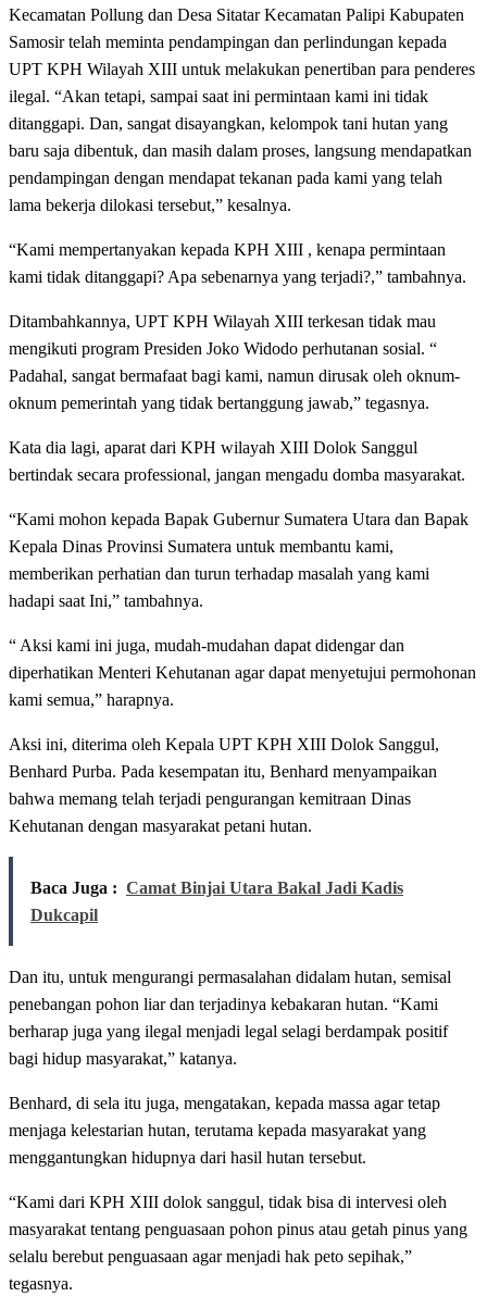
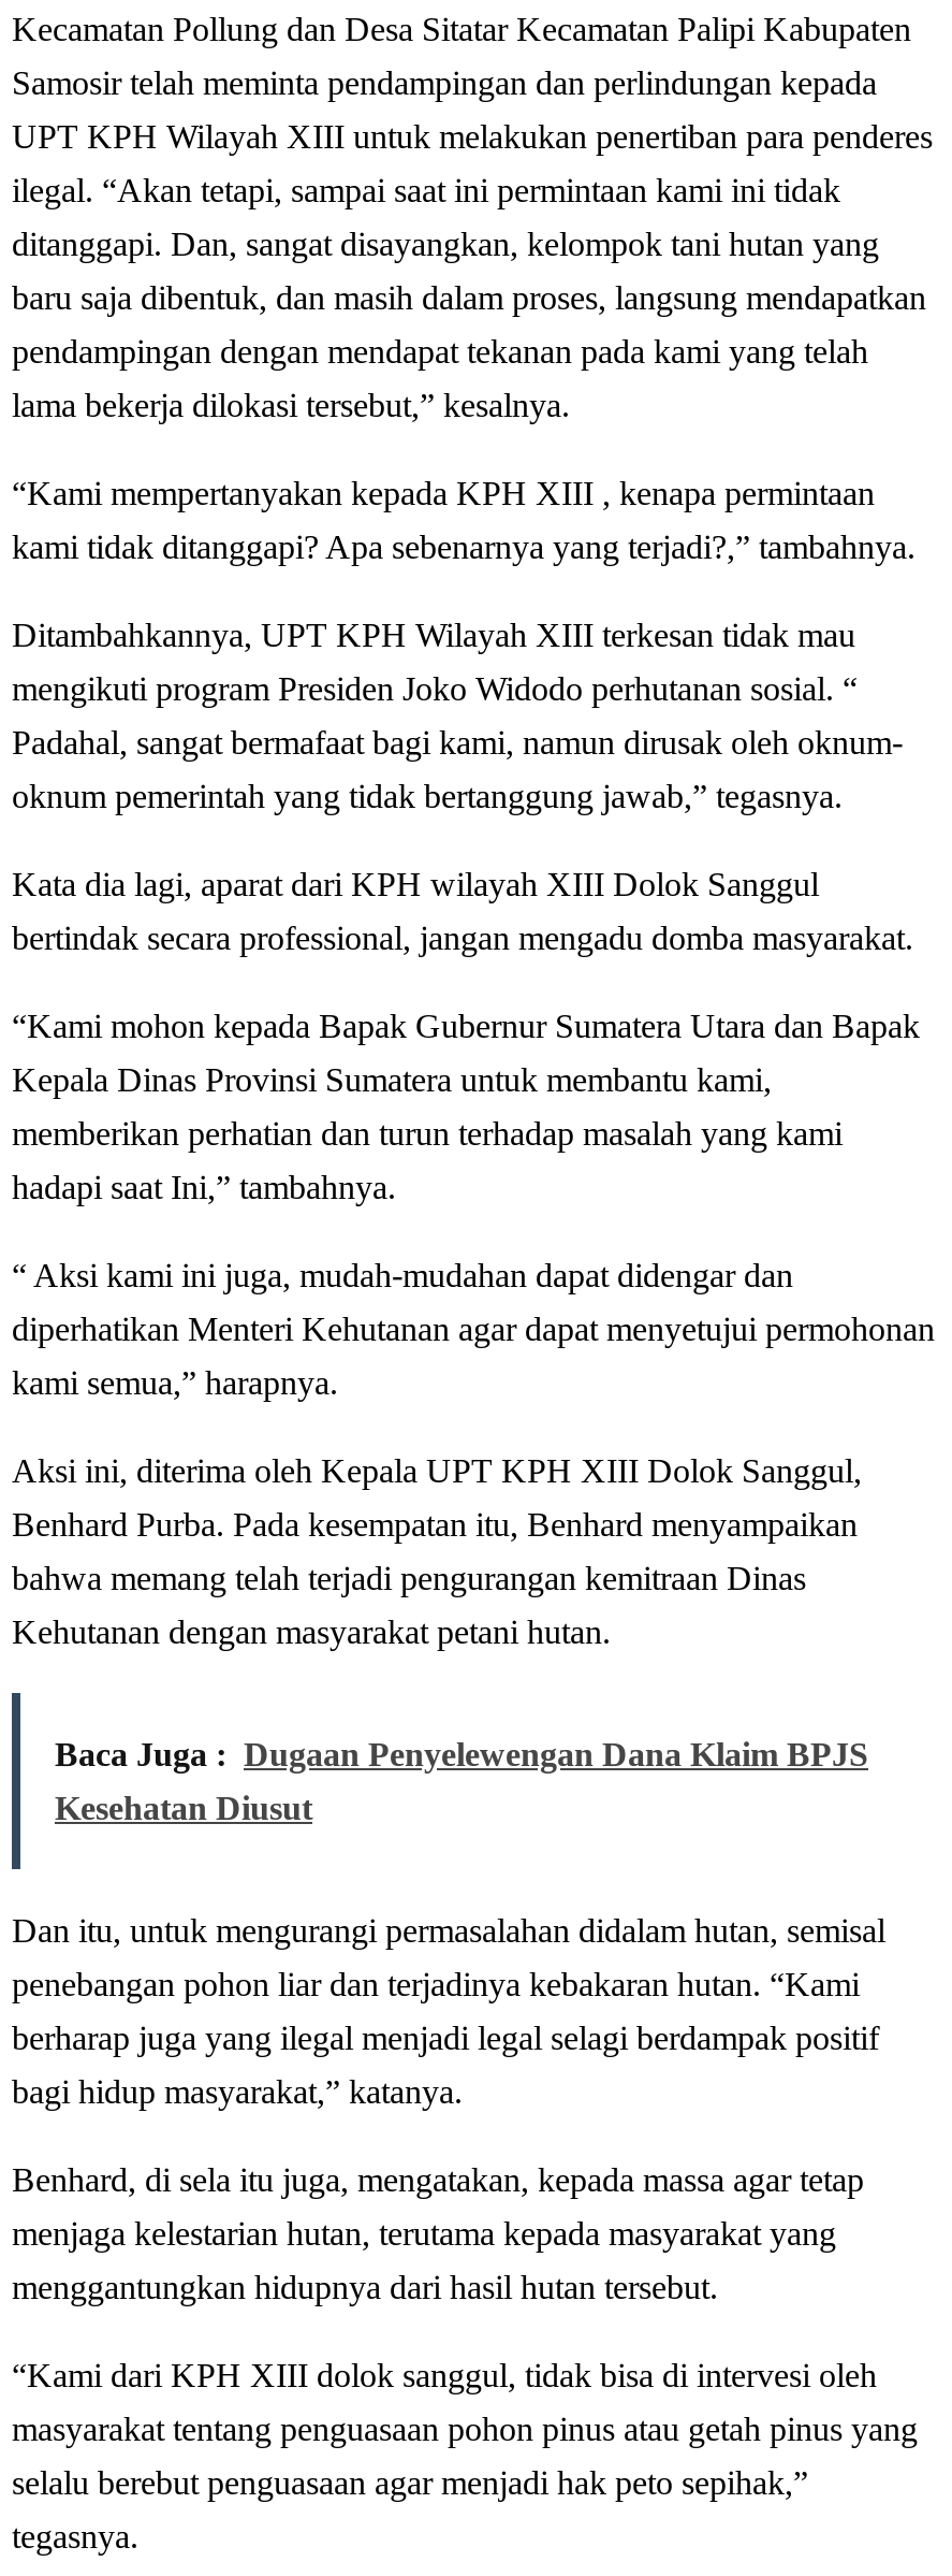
[30,878,403,897] Baca Juga : Camat Binjai Utara Bakal Jadi Kadis -> [55,1736,868,1772] Baca Juga : Dugaan Penyelewengan Dana Klaim BPJS
[30,906,98,924] Dukcapil -> [55,1790,312,1826] Kesehatan Diusut

